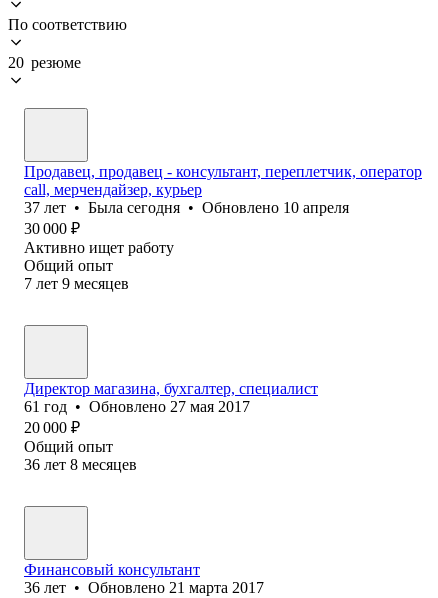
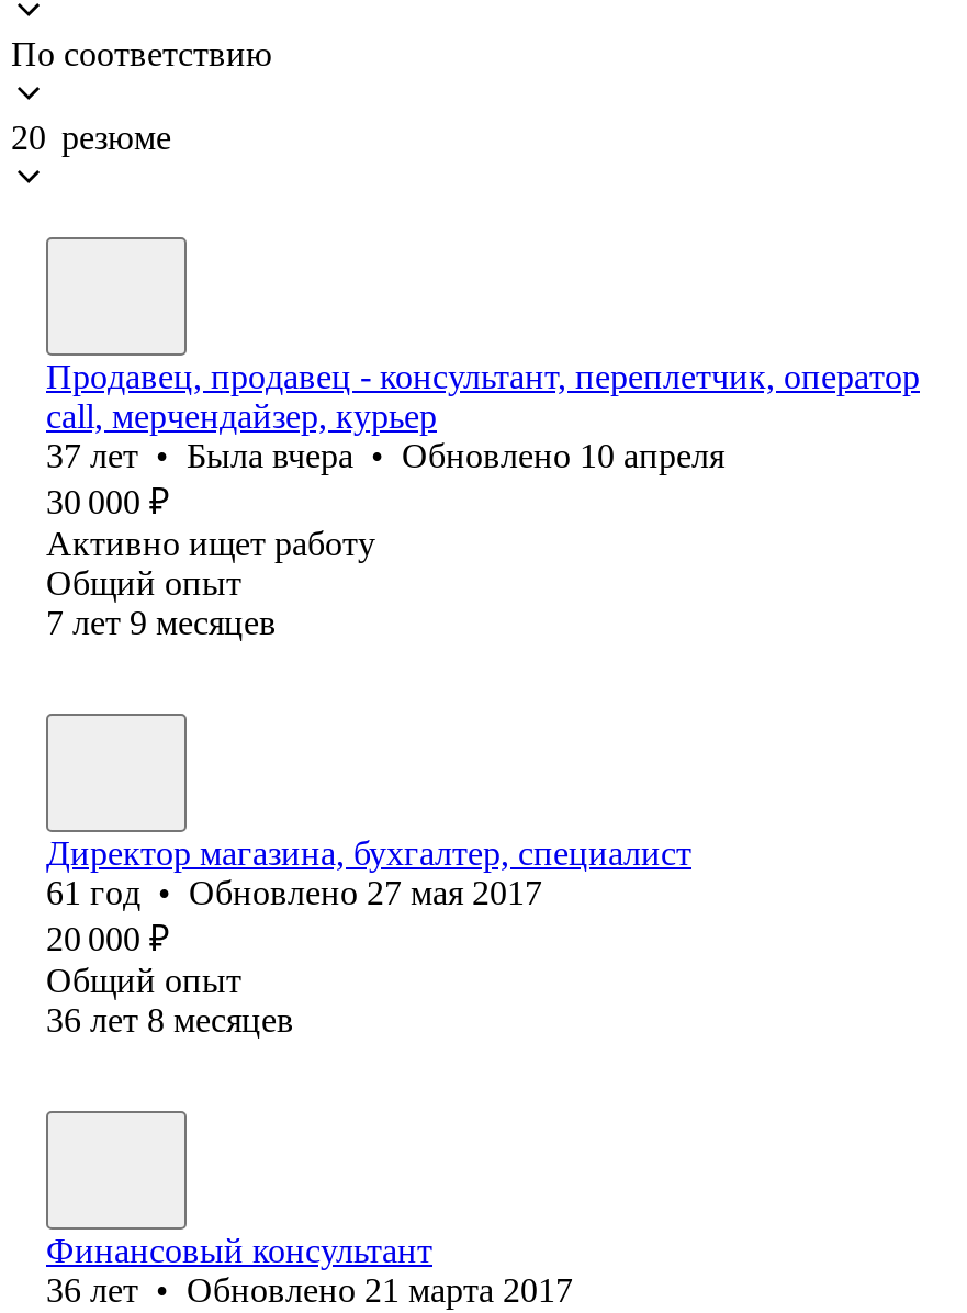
[24,199,349,216] 37 лет • Была сегодня • Обновлено 10 апреля -> [46,437,724,474] 37 лет • Была вчера • Обновлено 10 апреля

